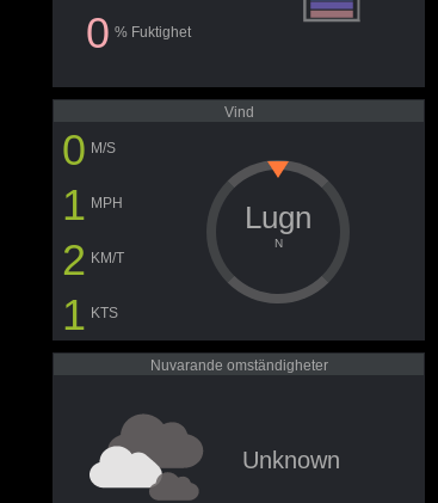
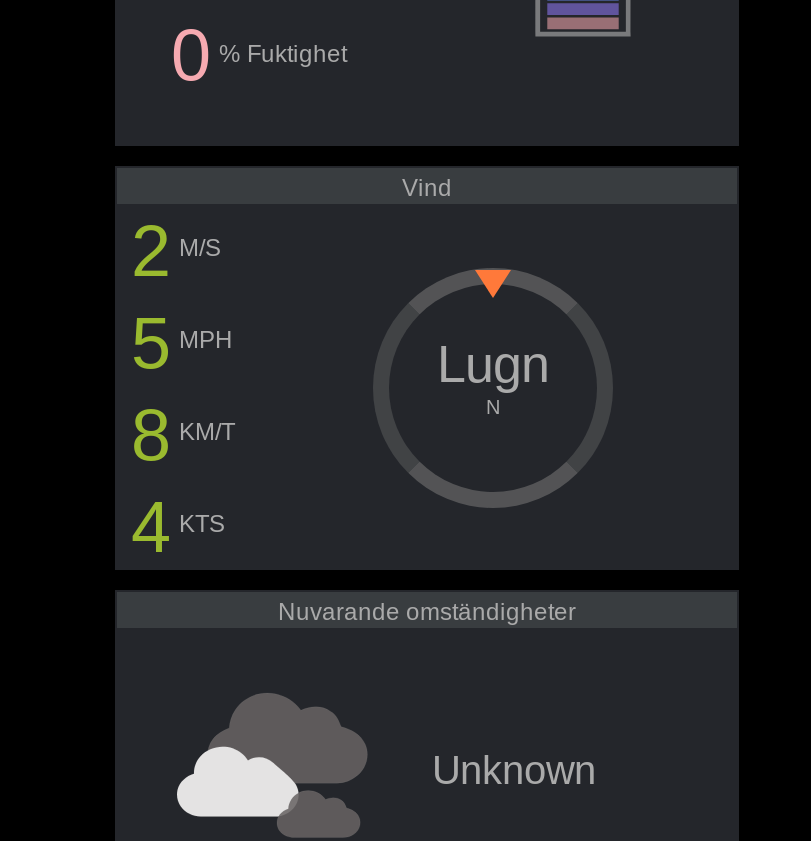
[62,125,116,174] 0 M/S -> [131,210,221,292] 2 M/S
[62,180,123,229] 1 MPH -> [131,302,233,384] 5 MPH
[62,235,124,284] 2 KM/T -> [131,394,235,476] 8 KM/T
[62,290,118,339] 1 KTS -> [131,486,225,568] 4 KTS

